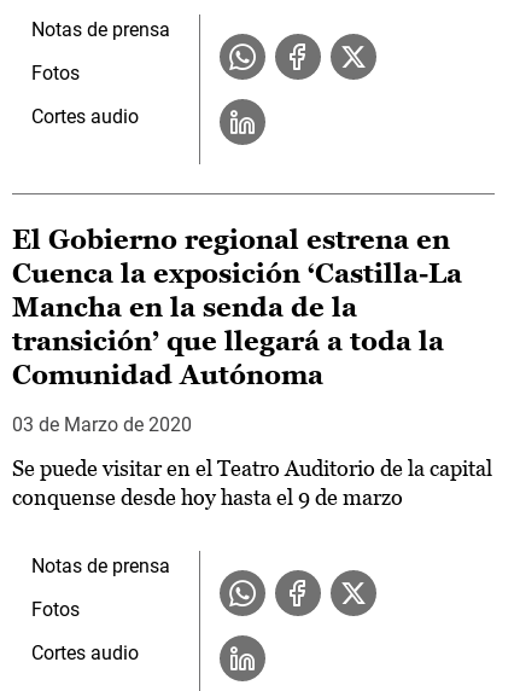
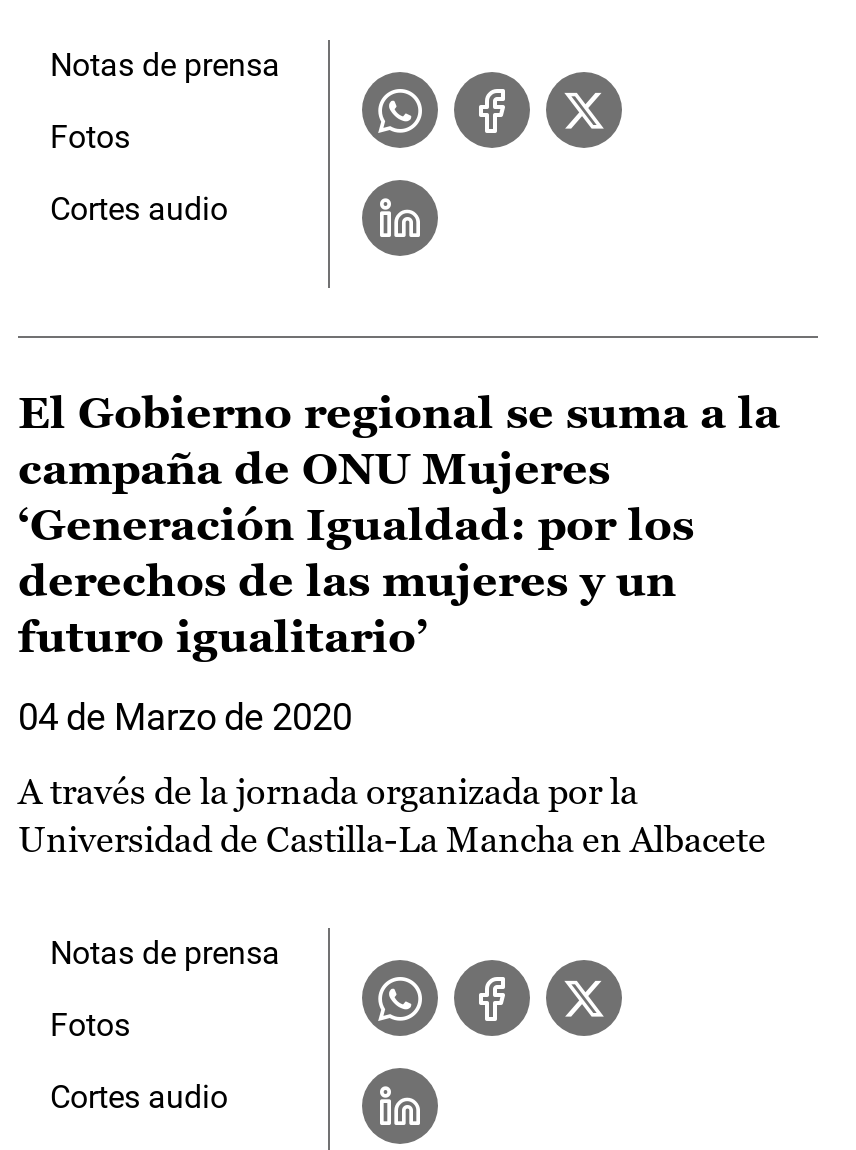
[12,225,462,390] El Gobierno regional estrena en | Cuenca la exposición ‘Castilla-La | Mancha en la senda de la | transición’ que llegará a toda la | Comunidad Autónoma -> [18,388,780,662] El Gobierno regional se suma a la | campaña de ONU Mujeres | ‘Generación Igualdad: por los | derechos de las mujeres y un | futuro igualitario’
[12,413,192,436] 03 de Marzo de 2020 -> [18,696,352,738] 04 de Marzo de 2020
[12,456,492,510] Se puede visitar en el Teatro Auditorio de la capital | conquense desde hoy hasta el 9 de marzo -> [18,770,766,860] A través de la jornada organizada por la | Universidad de Castilla-La Mancha en Albacete

